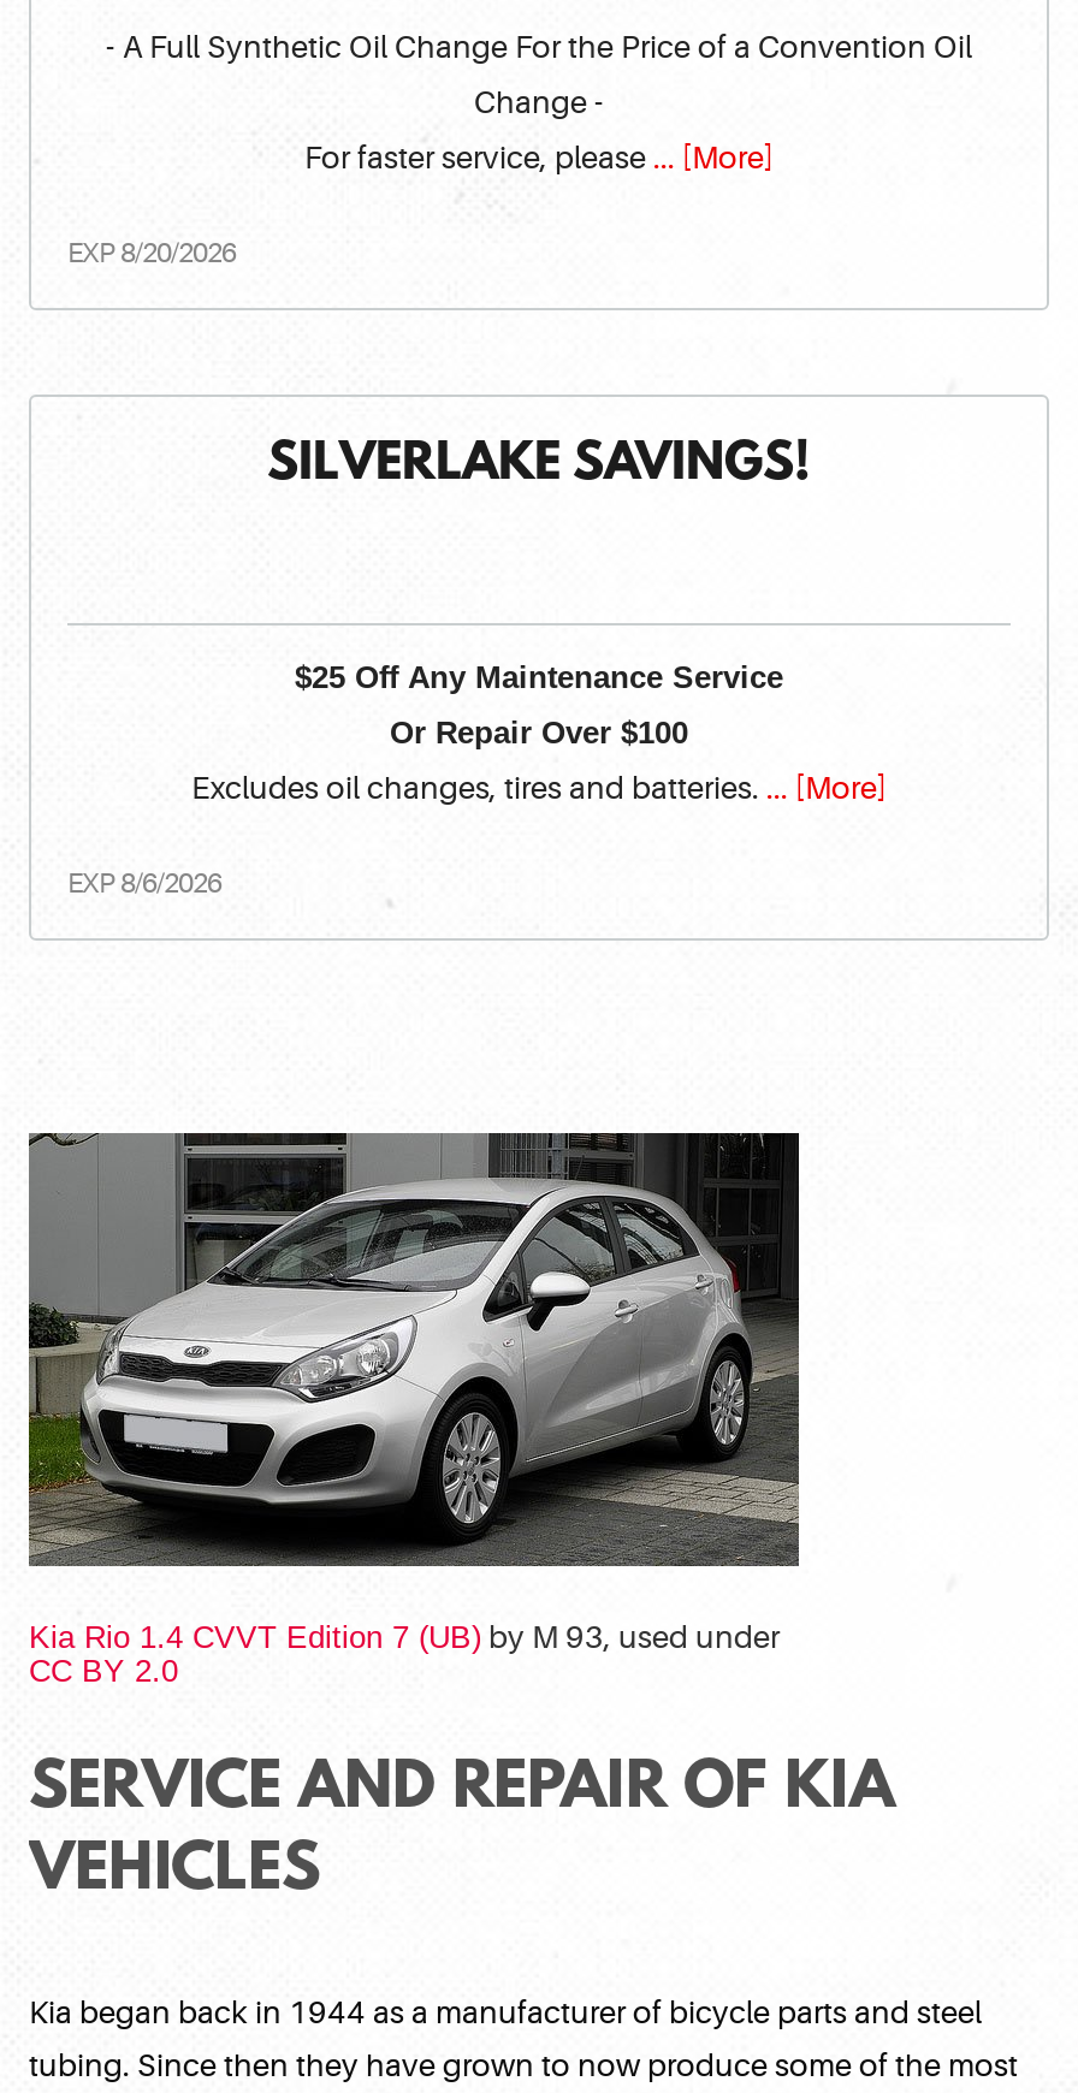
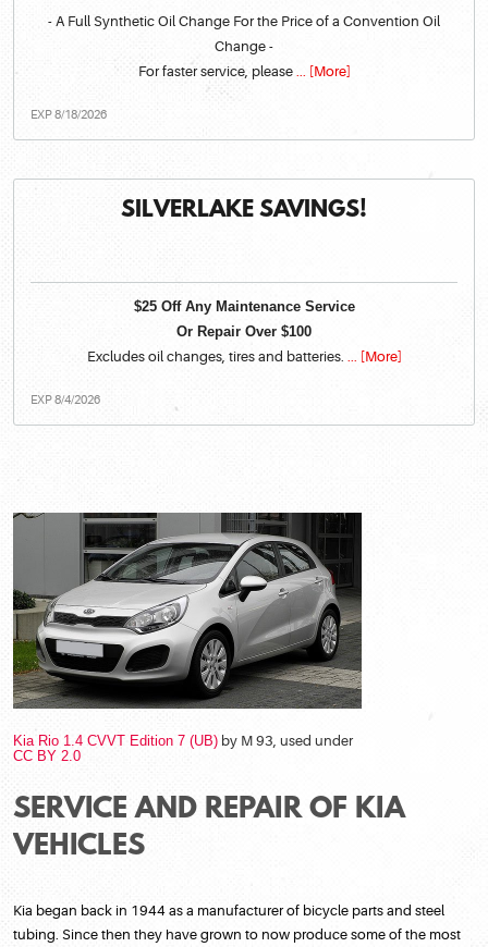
[67,238,236,269] EXP 8/20/2026 -> [30,108,107,122] EXP 8/18/2026
[67,868,221,899] EXP 8/6/2026 -> [30,393,100,407] EXP 8/4/2026

